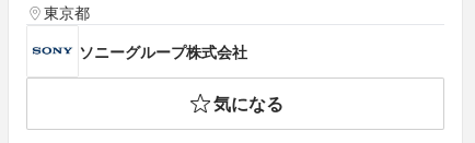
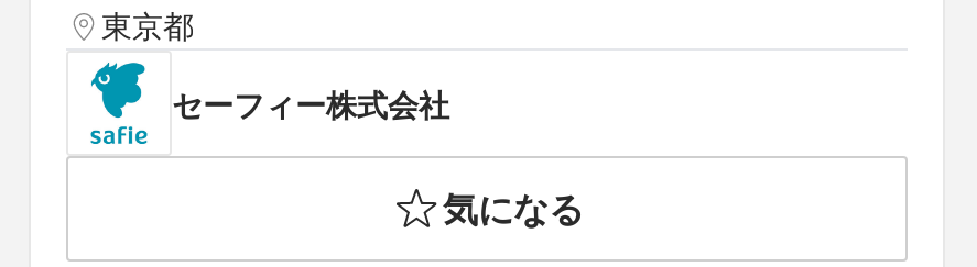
[32,31,247,72] [image] | ソニーグループ株式会社 -> [79,59,449,147] [image] | セーフィー株式会社

